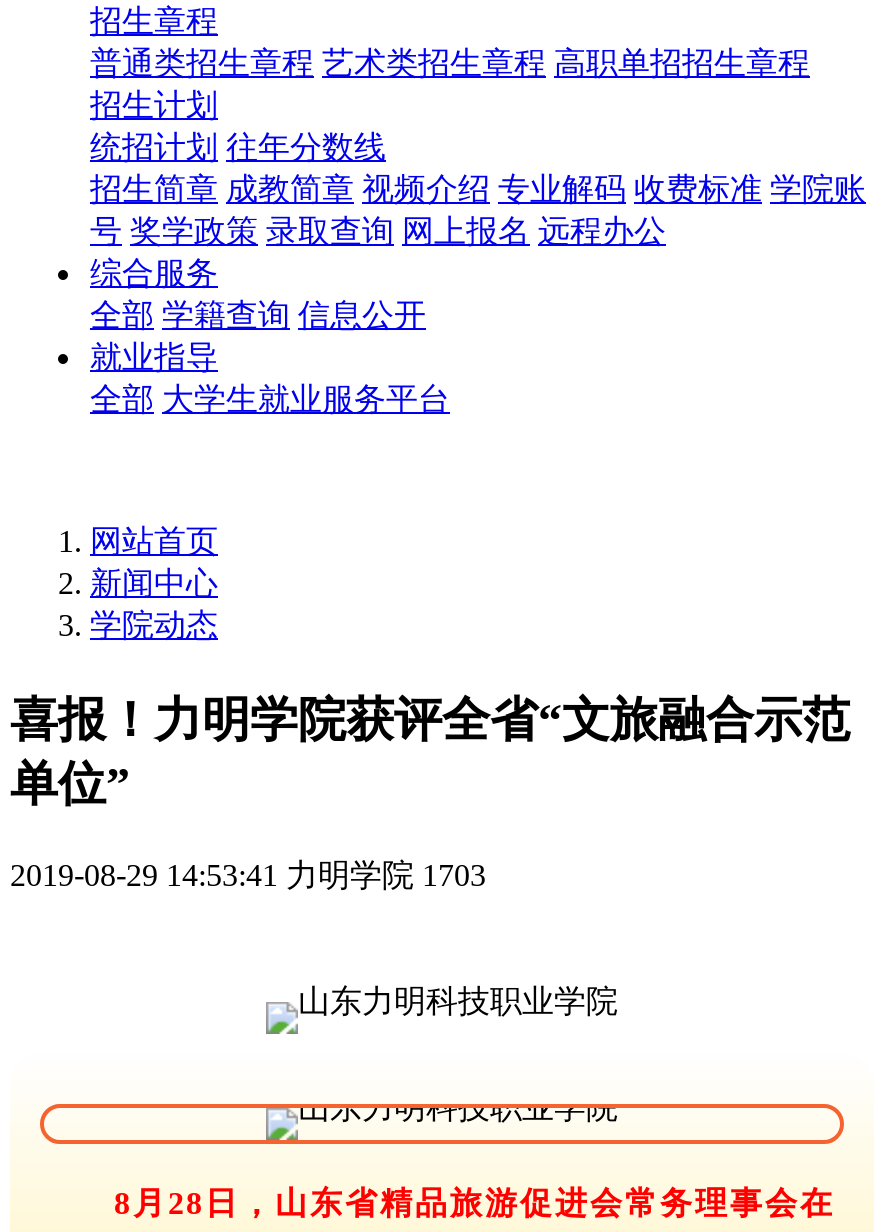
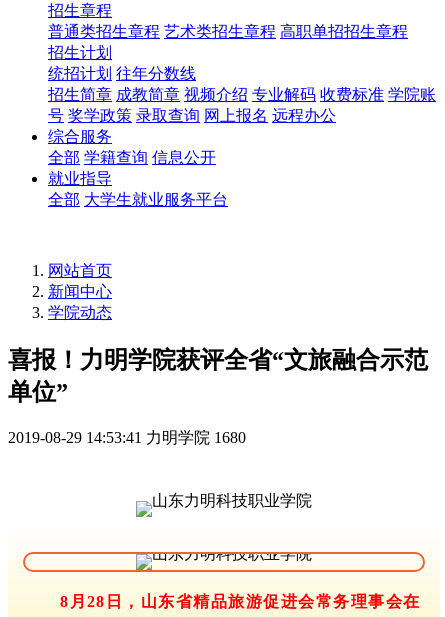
[10,858,486,892] 2019-08-29 14:53:41 力明学院 1703 -> [8,429,246,446] 2019-08-29 14:53:41 力明学院 1680

